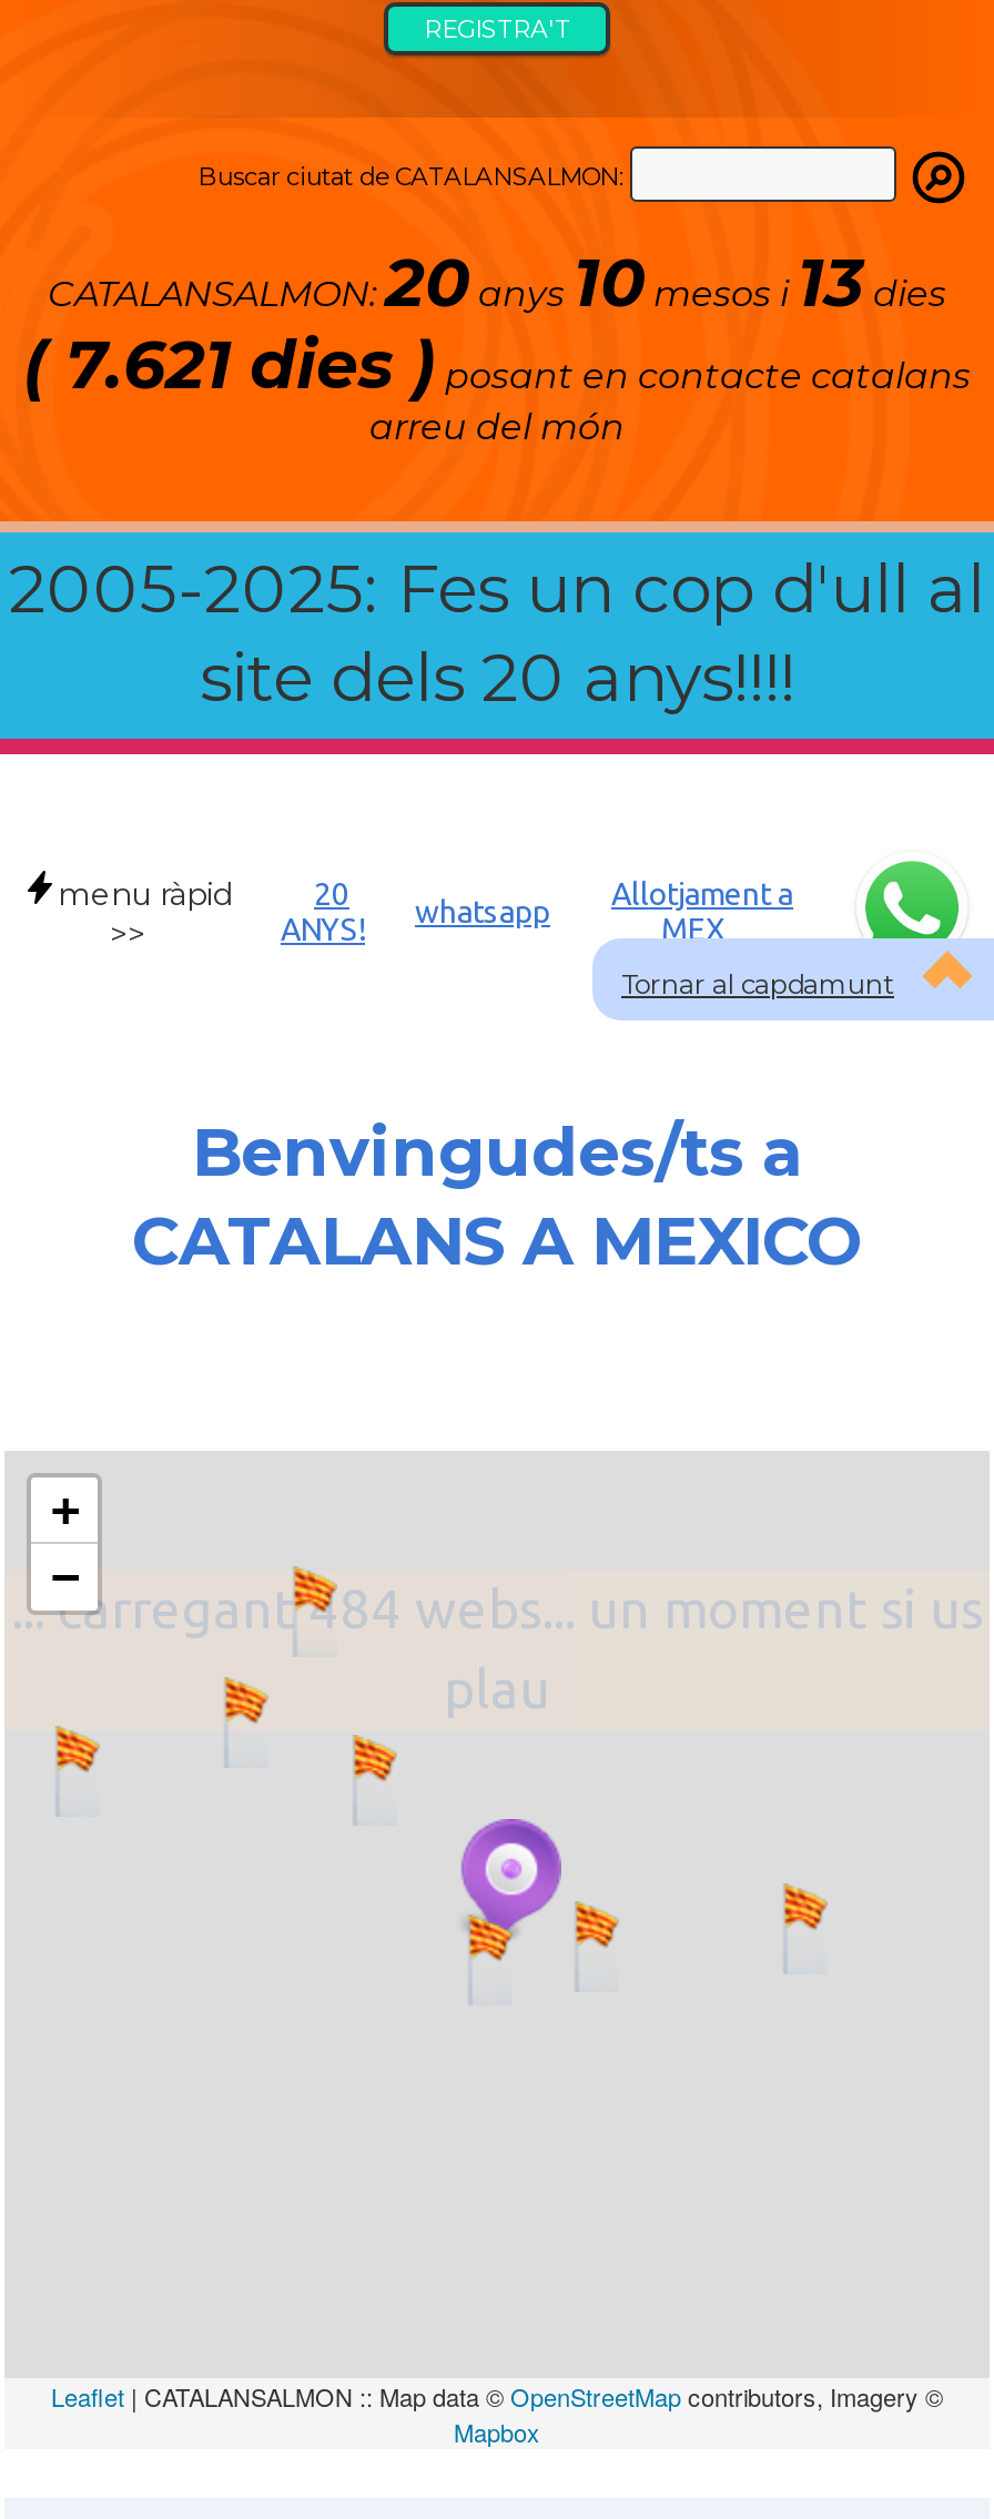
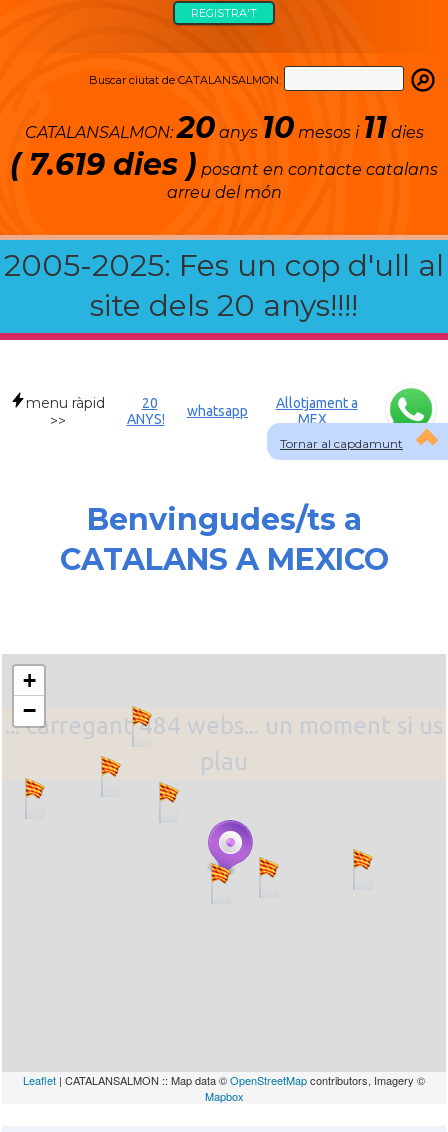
[48,242,946,324] CATALANSALMON:20anys 10mesos i13dies -> [24,109,423,146] CATALANSALMON:20anys 10mesos i11dies
[23,324,971,406] ( 7.621 dies )posant en contacte catalans -> [10,146,438,183] ( 7.619 dies )posant en contacte catalans

